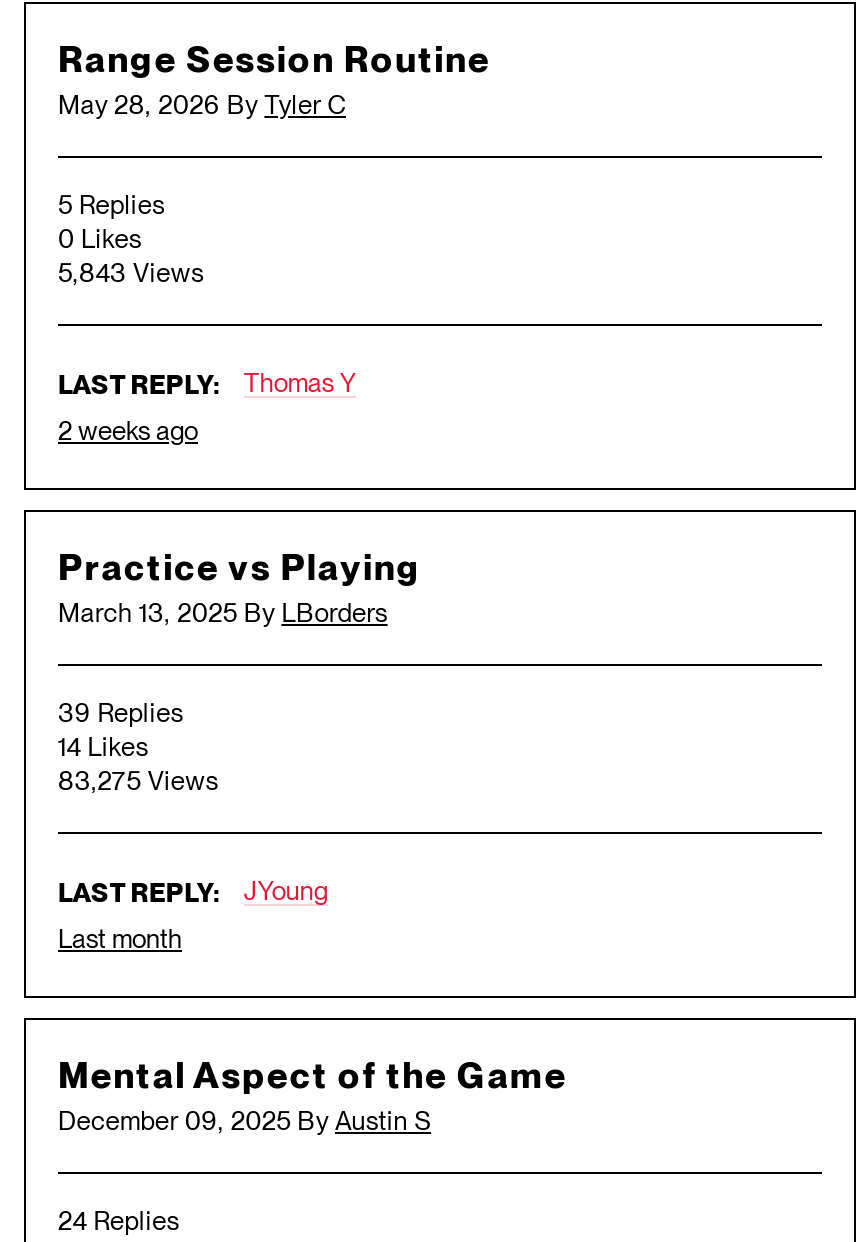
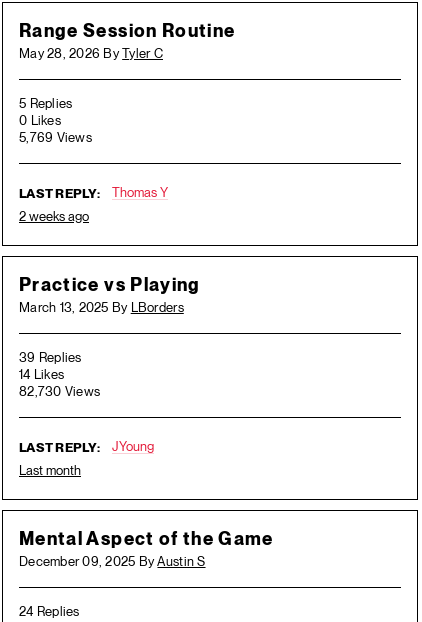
[58,265,204,287] 5,843 Views -> [19,133,92,144] 5,769 Views
[58,773,218,795] 83,275 Views -> [19,387,100,398] 82,730 Views

